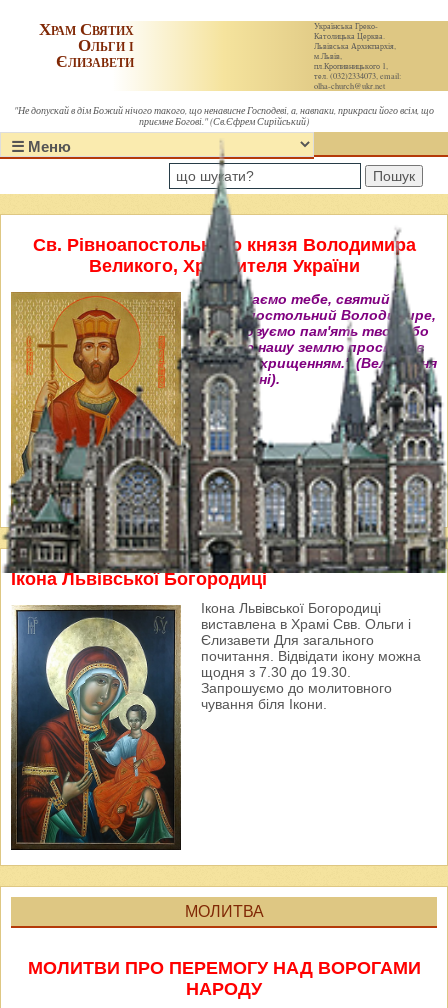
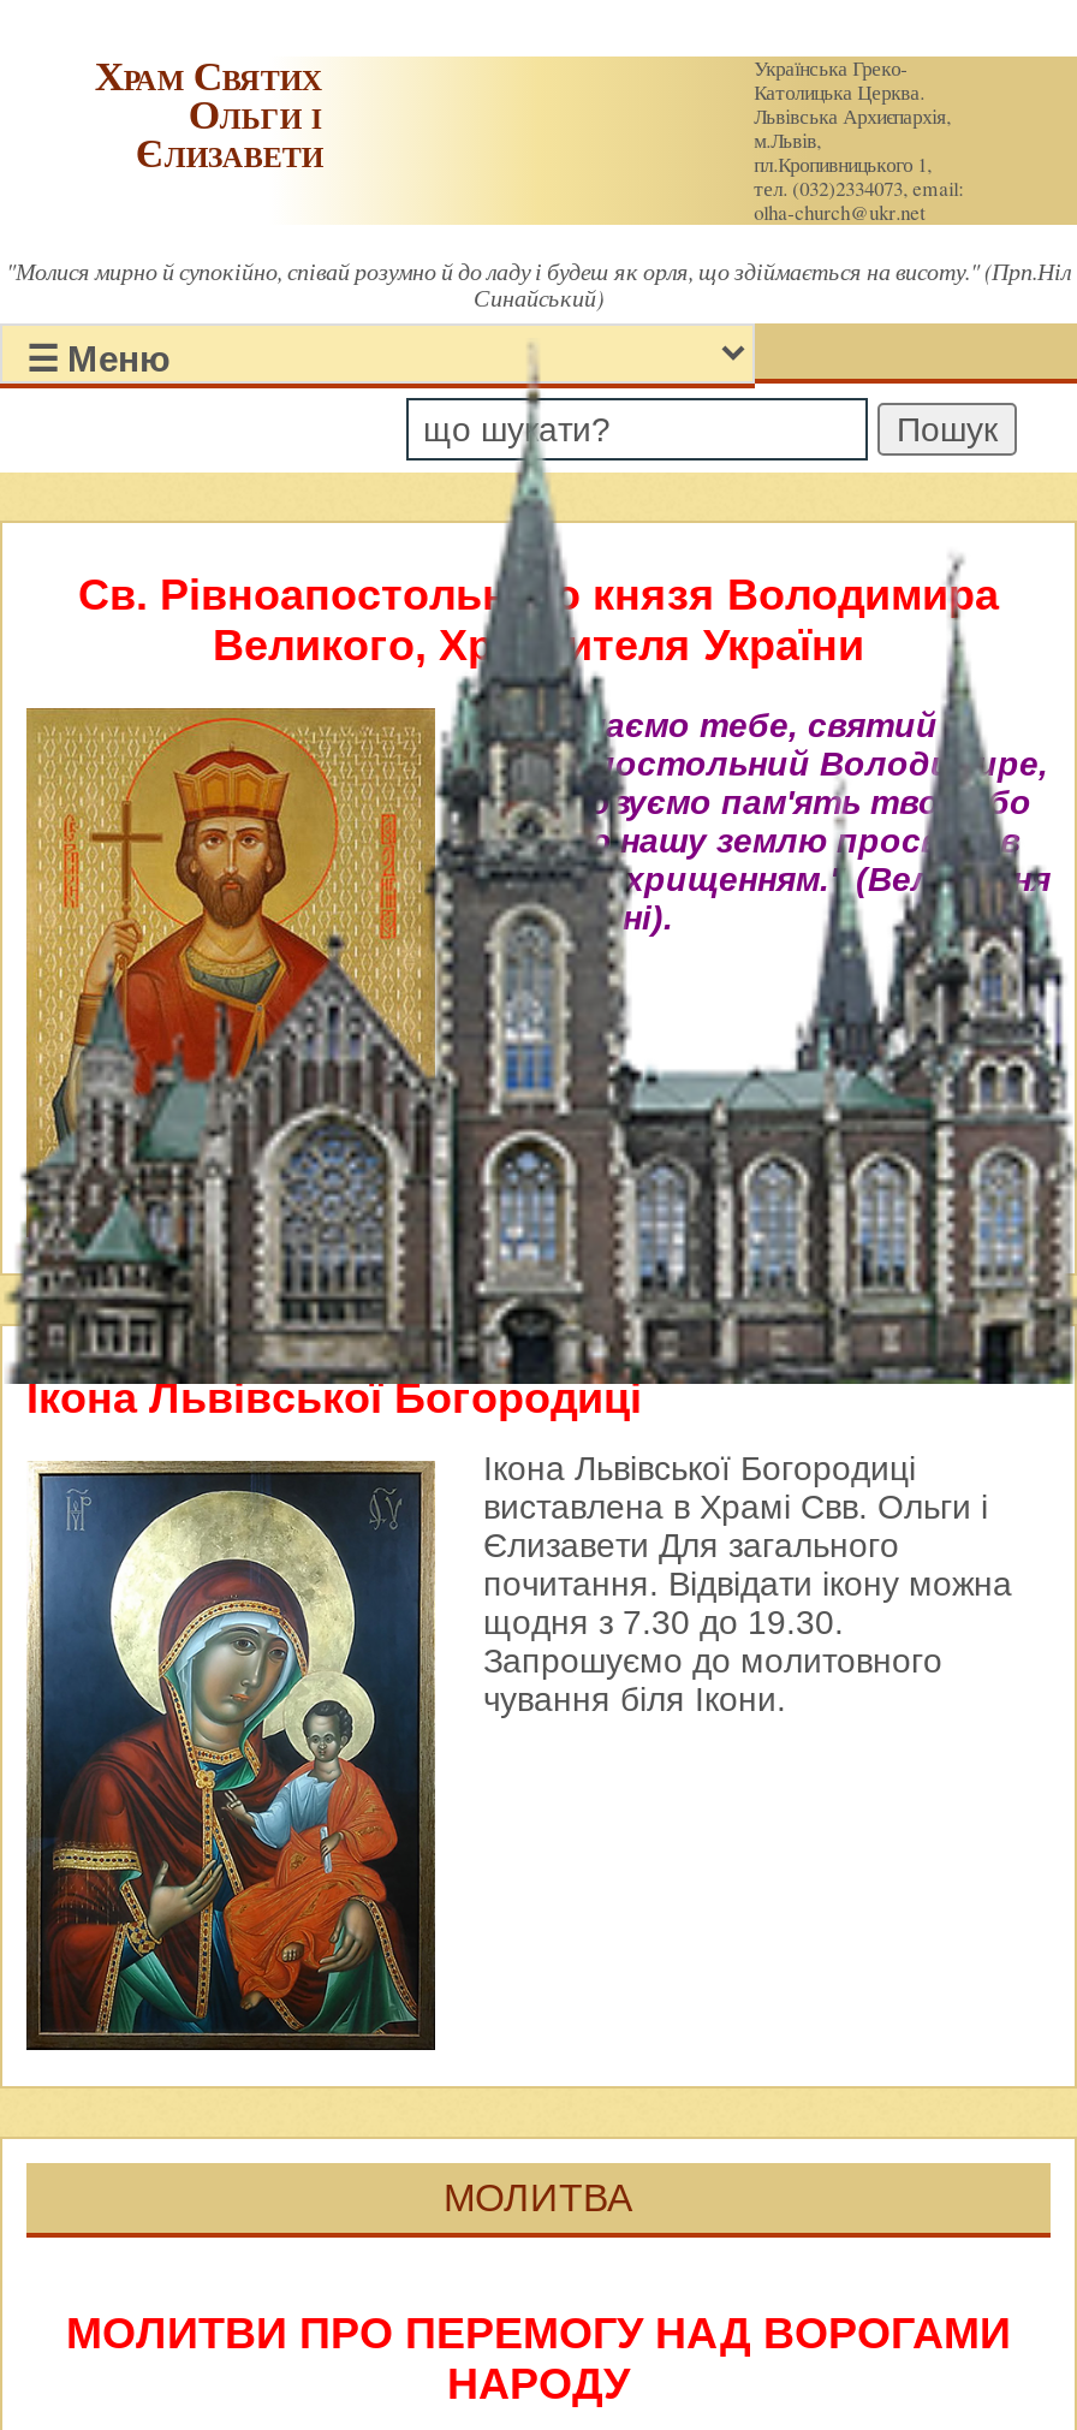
[14,104,434,128] "Не допускай в дім Божий нічого такого, що ненависне Господеві, а, навпаки, прикраси його всім, що | приємне Богові." (Св.Єфрем Сирійський) -> [6,257,1071,315] "Молися мирно й супокійно, співай розумно й до ладу і будеш як орля, що здіймається на висоту." (Прп.Ніл | Синайський)

